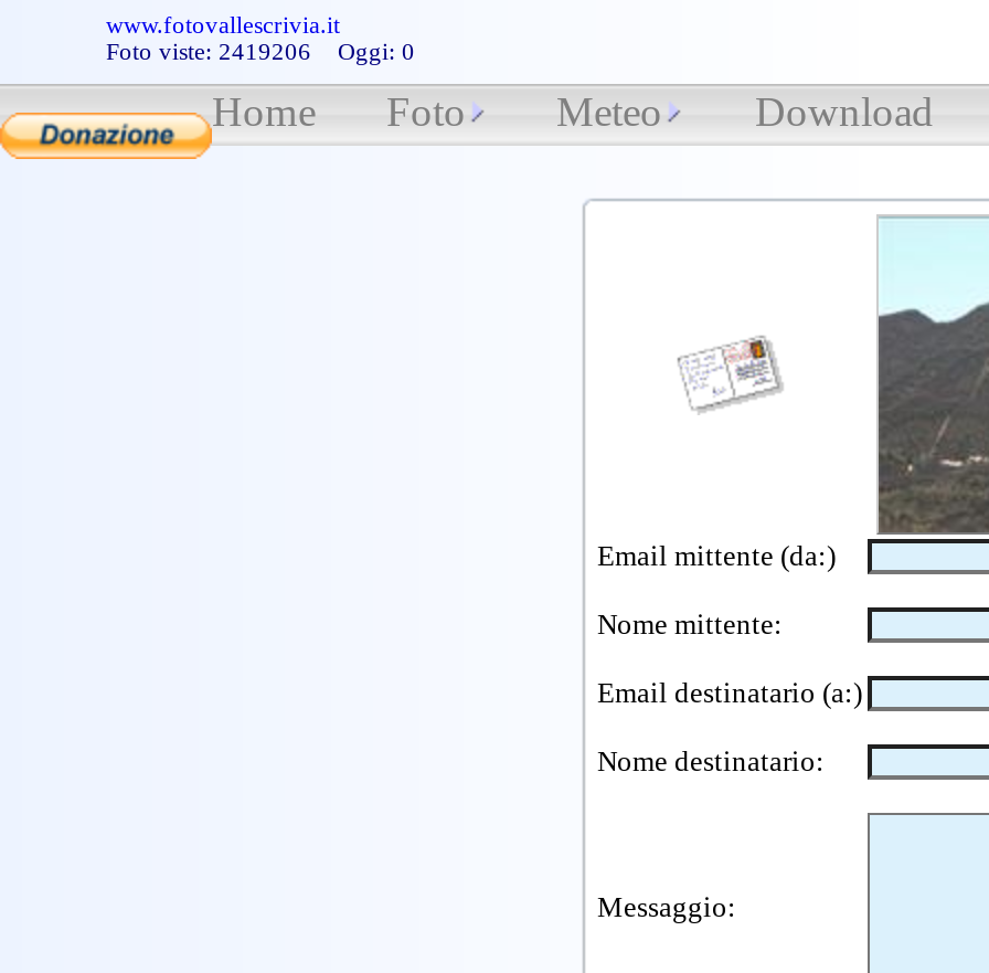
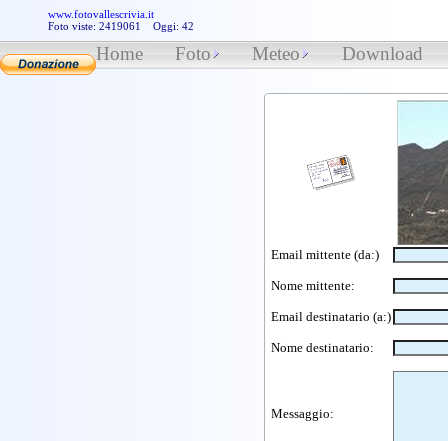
[106,38,415,64] Foto viste: 2419206 Oggi: 0 -> [48,20,194,32] Foto viste: 2419061 Oggi: 42

